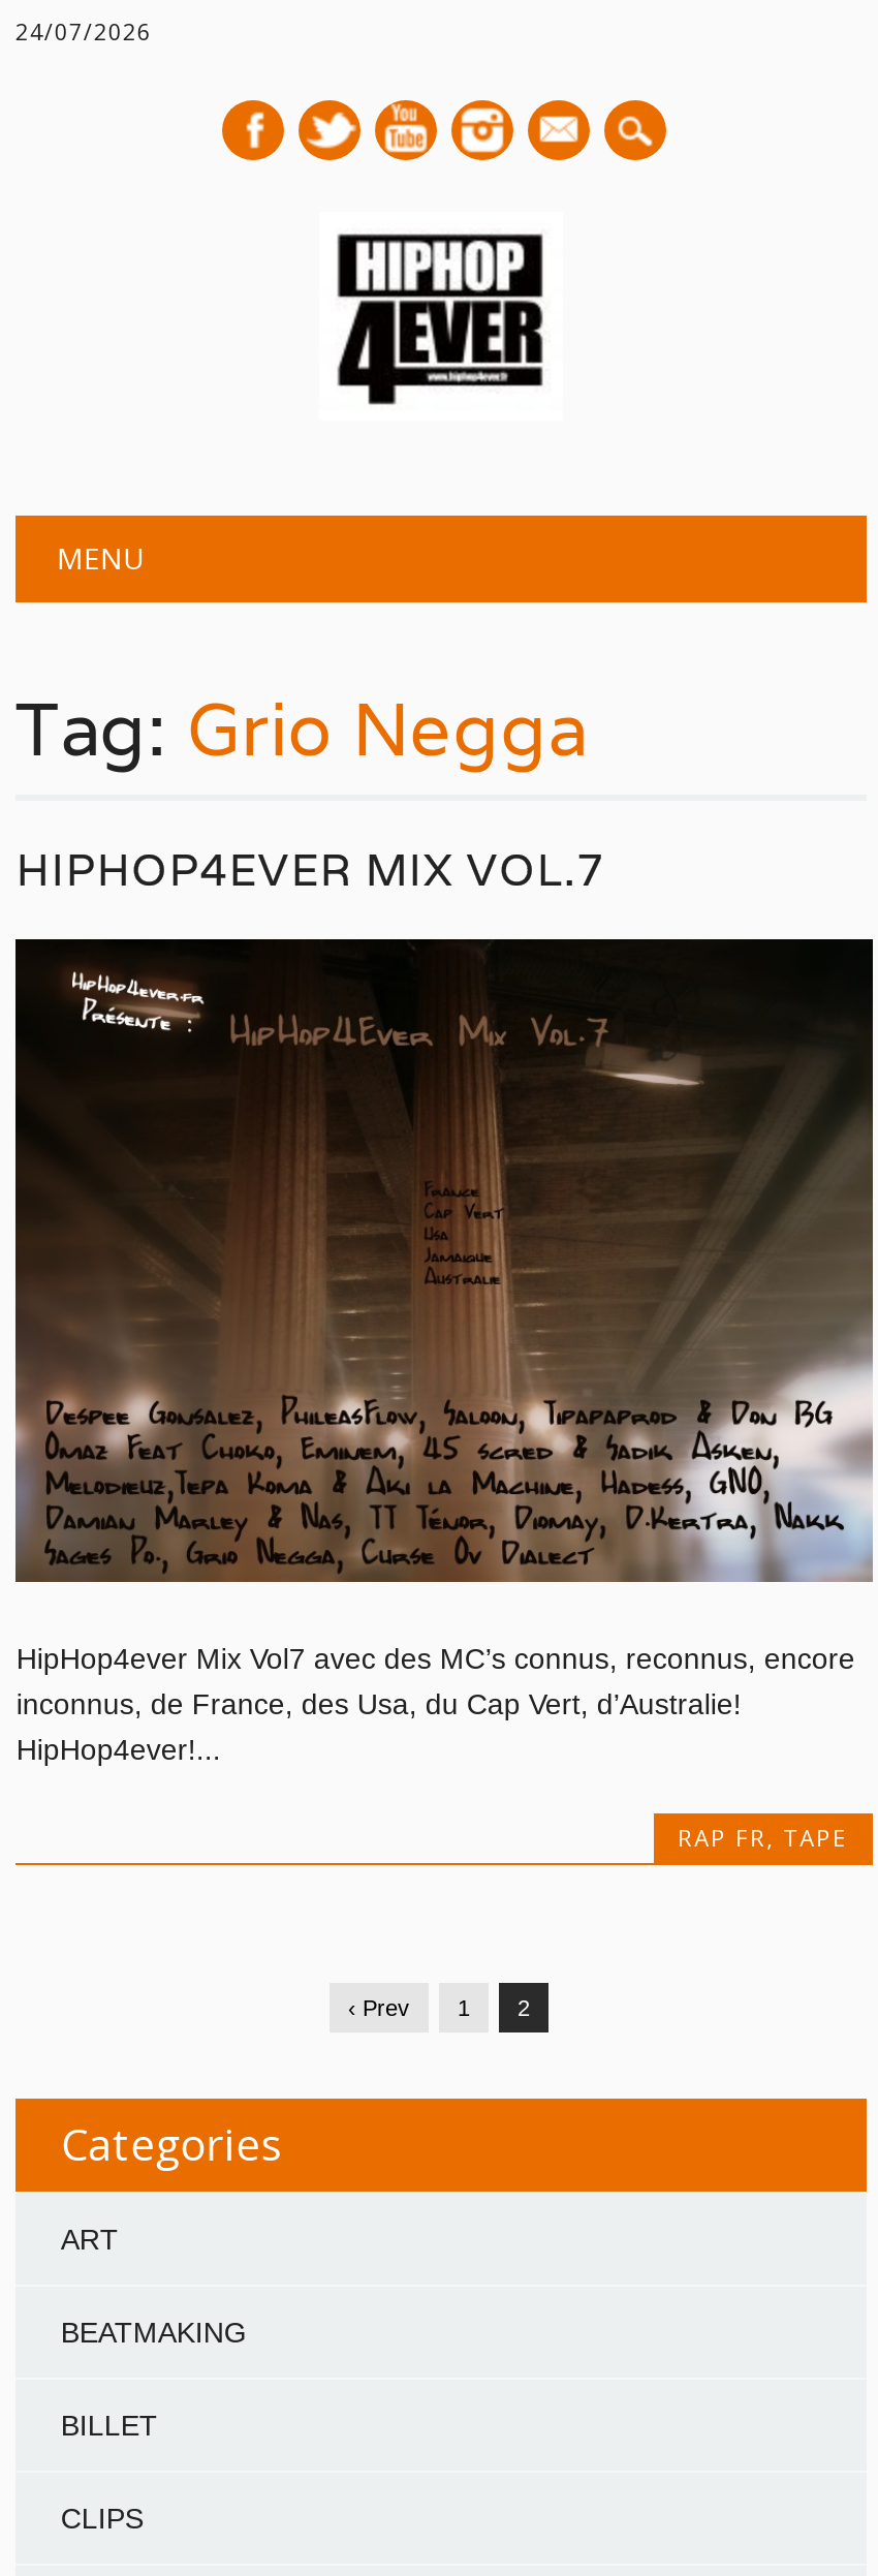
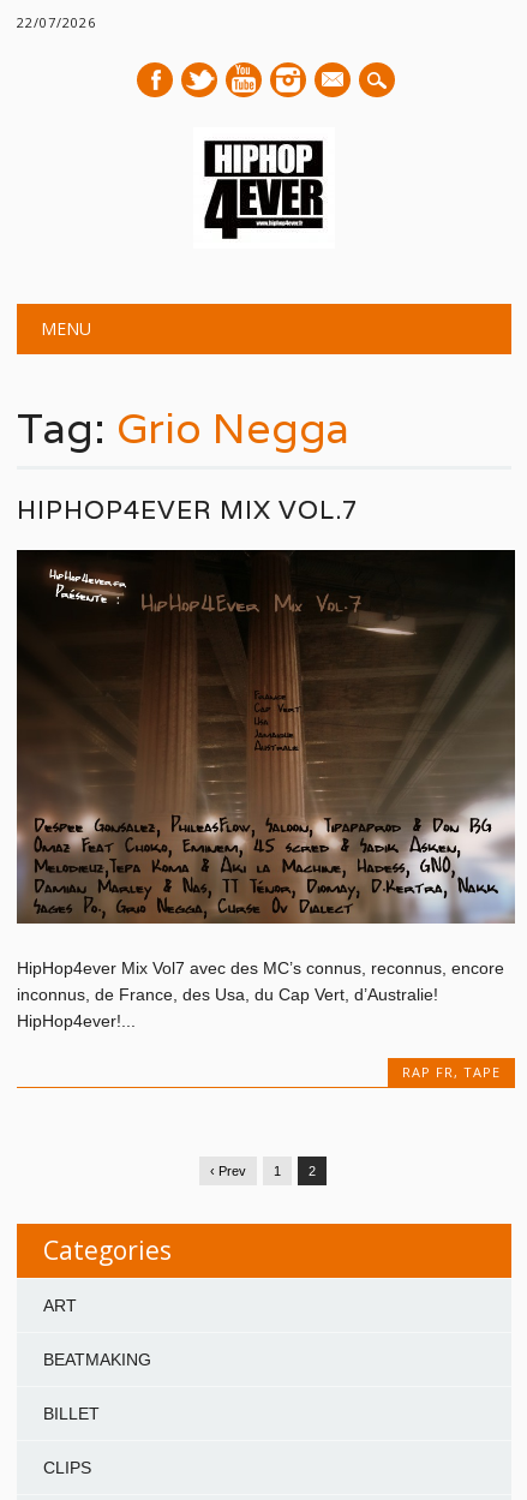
[15,15,152,46] 24/07/2026 -> [17,13,96,31] 22/07/2026

